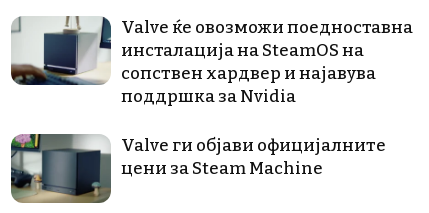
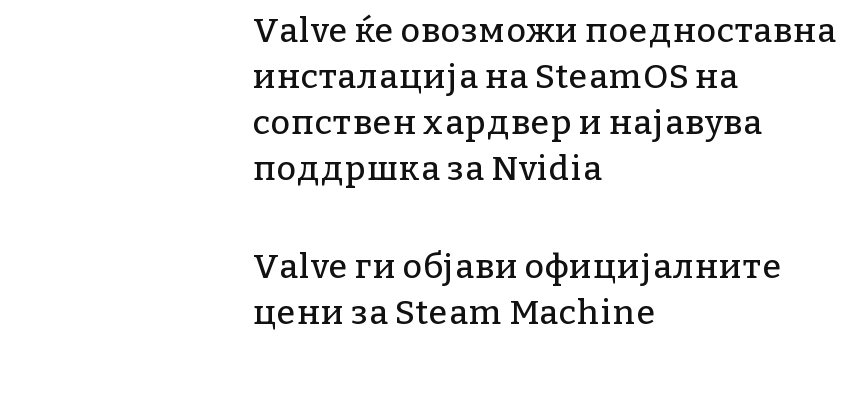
[10,15,112,86] [image] -> none
[10,133,112,204] [image] -> none

